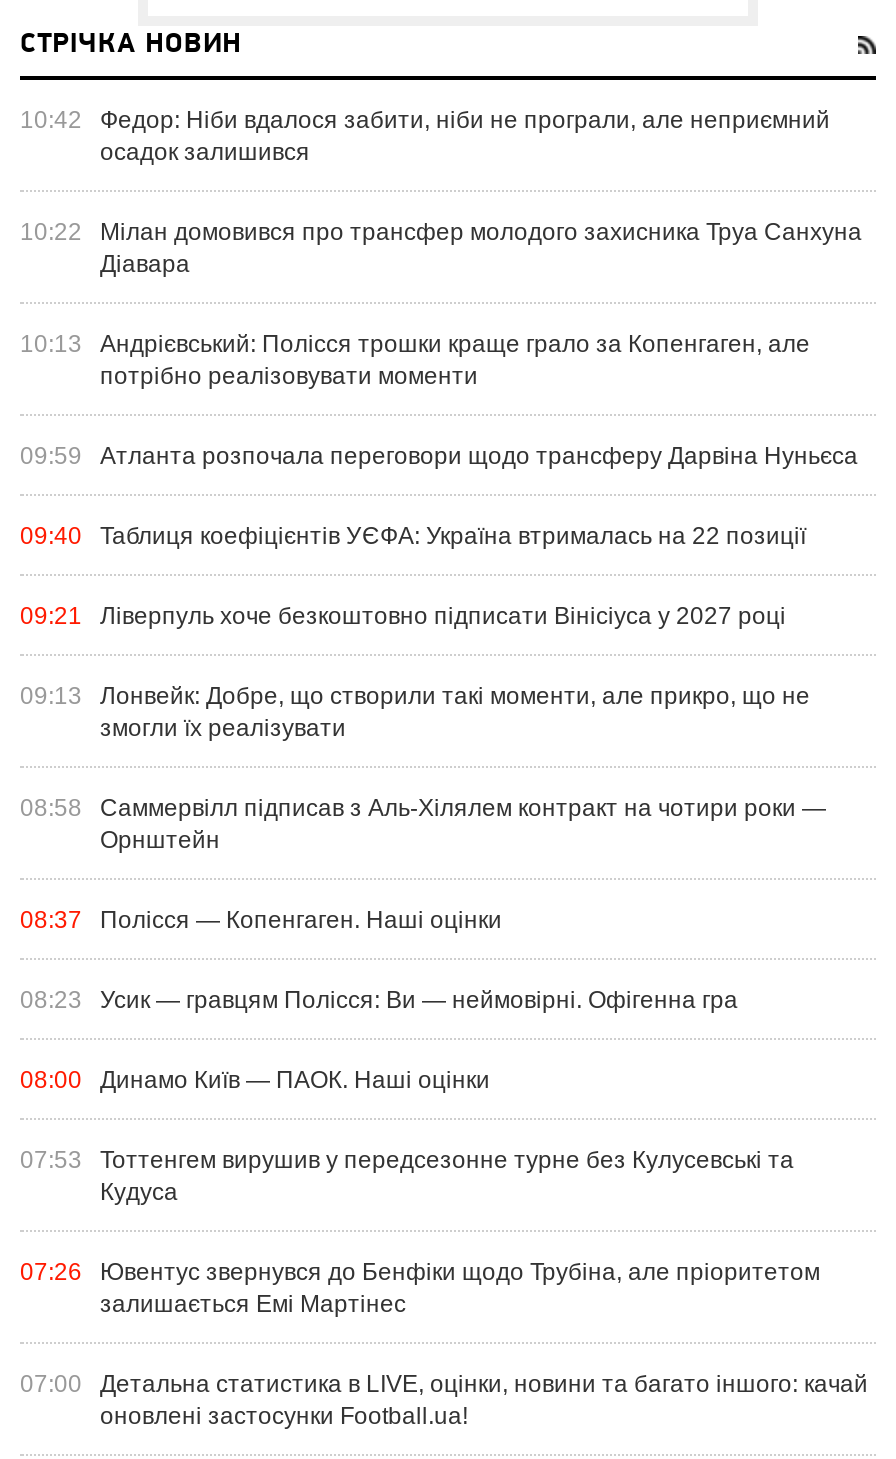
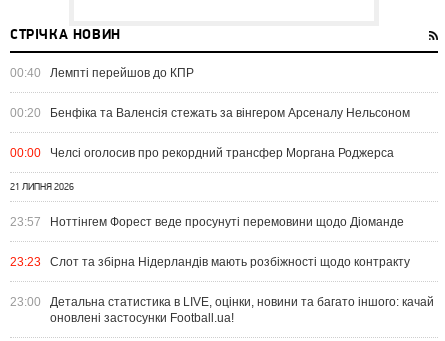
[20,107,862,1399] 10:42 | Федор: Ніби вдалося забити, ніби не програли, але неприємний | осадок залишився | 10:22 | Мілан домовився про трансфер молодого захисника Труа Санхуна | Діавара | 10:13 | Андрієвський: Полісся трошки краще грало за Копенгаген, але | потрібно реалізовувати моменти | 09:59 | Атланта розпочала переговори щодо трансферу Дарвіна Нуньєса | 09:40 | Таблиця коефіцієнтів УЄФА: Україна втрималась на 22 позиції | 09:21 | Ліверпуль хоче безкоштовно підписати Вінісіуса у 2027 році | 09:13 | Лонвейк: Добре, що створили такі моменти, але прикро, що не | змогли їх реалізувати | 08:58 | Саммервілл підписав з Аль-Хілялем контракт на чотири роки — | Орнштейн | 08:37 | Полісся — Копенгаген. Наші оцінки | 08:23 | Усик — гравцям Полісся: Ви — неймовірні. Офігенна гра | 08:00 | Динамо Київ — ПАОК. Наші оцінки | 07:53 | Тоттенгем вирушив у передсезонне турне без Кулусевські та | Кудуса | 07:26 | Ювентус звернувся до Бенфіки щодо Трубіна, але пріоритетом | залишається Емі Мартінес | 07:00 -> [10,66,410,309] 00:40 | Лемпті перейшов до КПР | 00:20 | Бенфіка та Валенсія стежать за вінгером Арсеналу Нельсоном | 00:00 | Челсі оголосив про рекордний трансфер Моргана Роджерса | 21 ЛИПНЯ 2026 | 23:57 | Ноттінгем Форест веде просунуті перемовини щодо Діоманде | 23:23 | Слот та збірна Нідерландів мають розбіжності щодо контракту | 23:00

